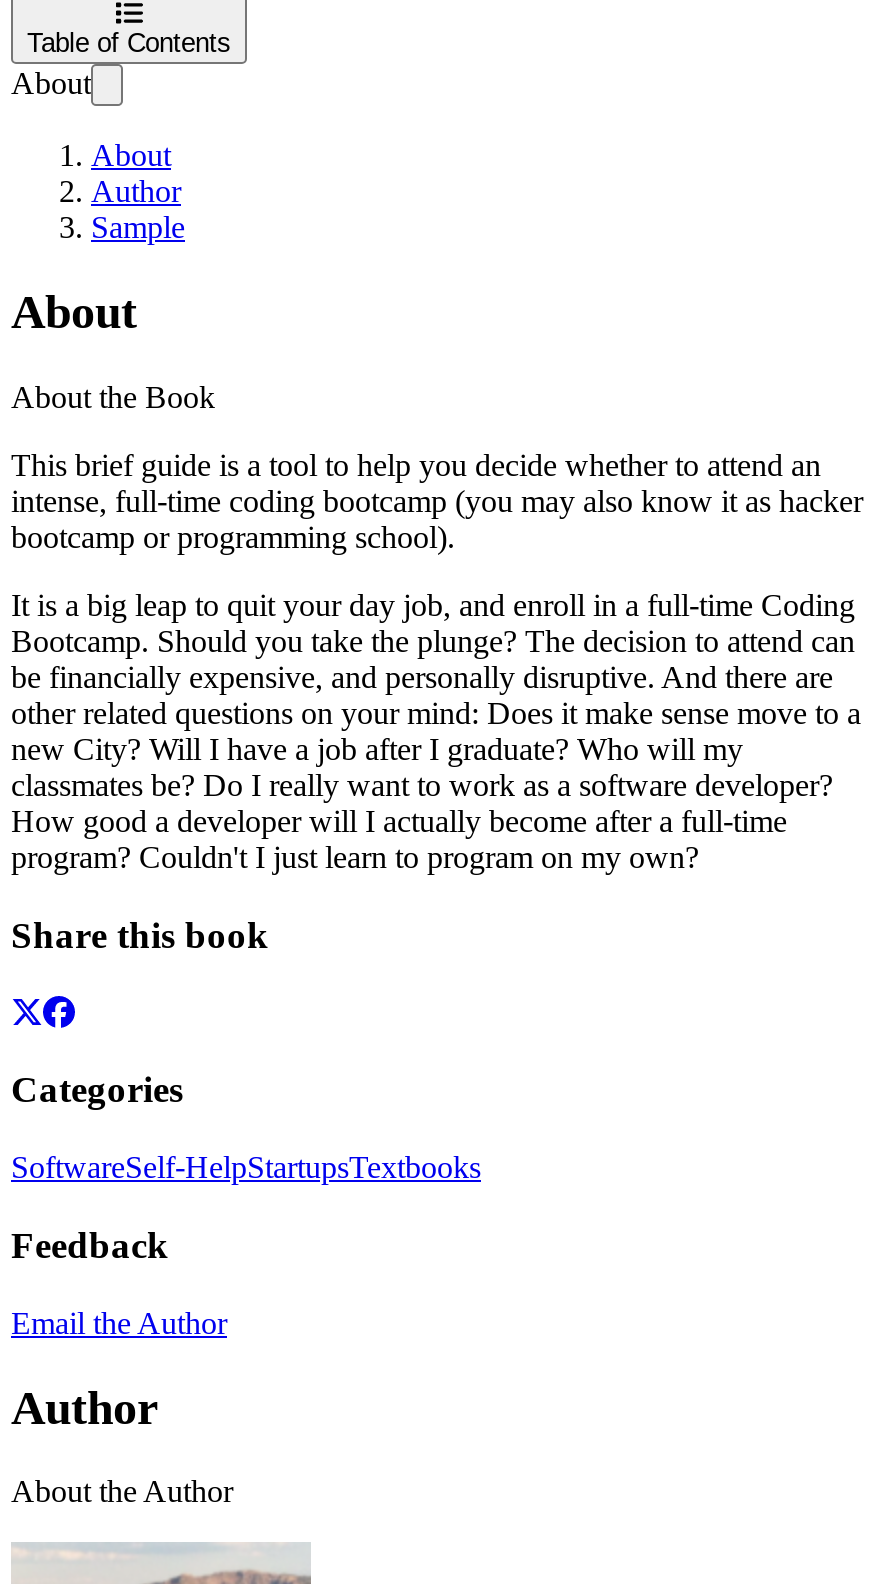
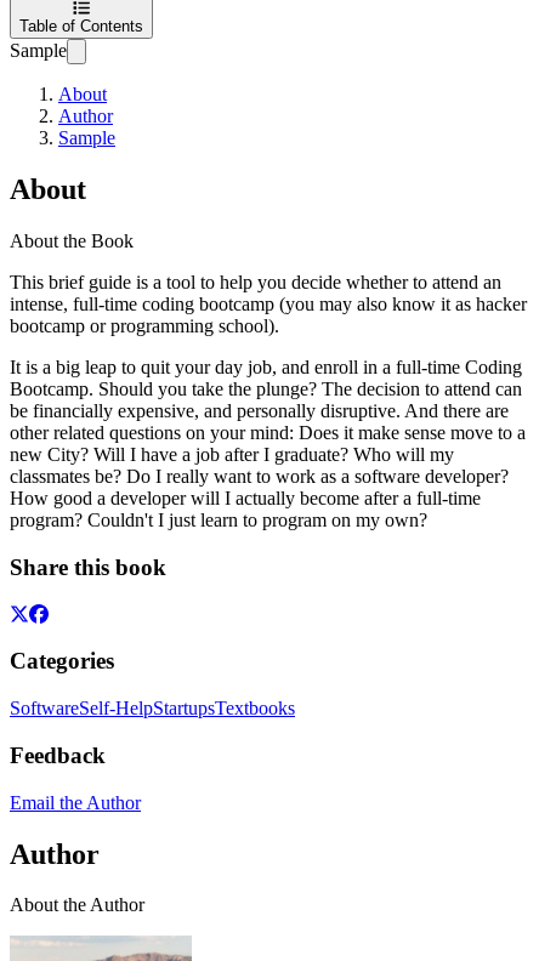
[11,67,91,101] About -> [10,41,67,61] Sample

